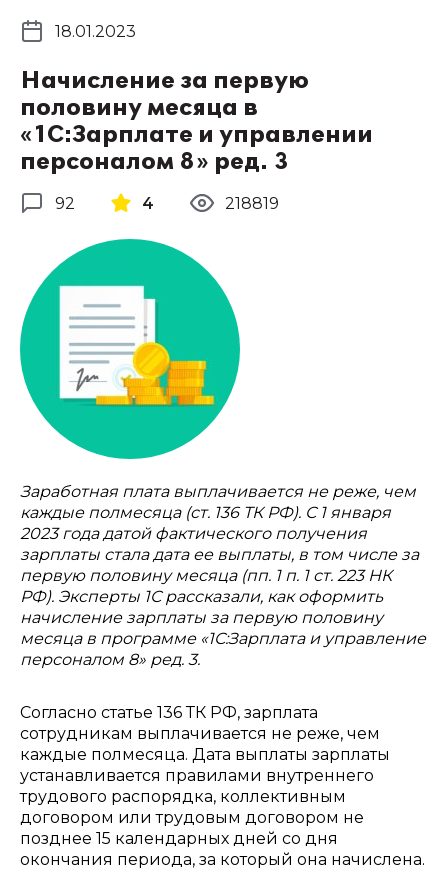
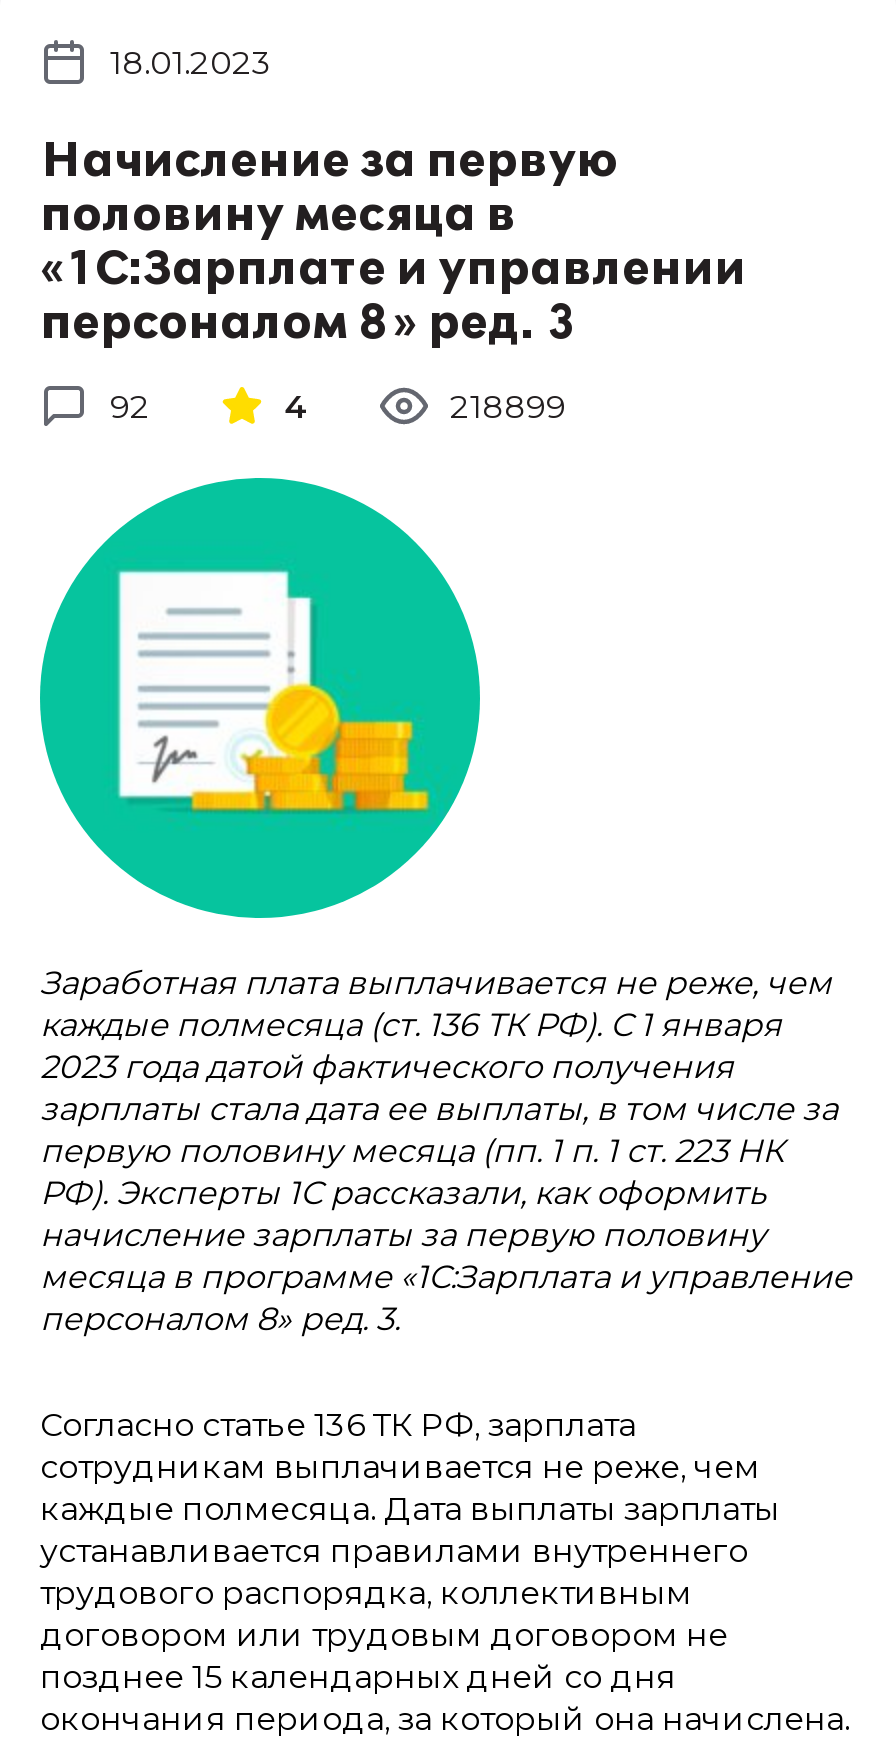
[225,193,279,212] 218819 -> [450,387,566,425] 218899

